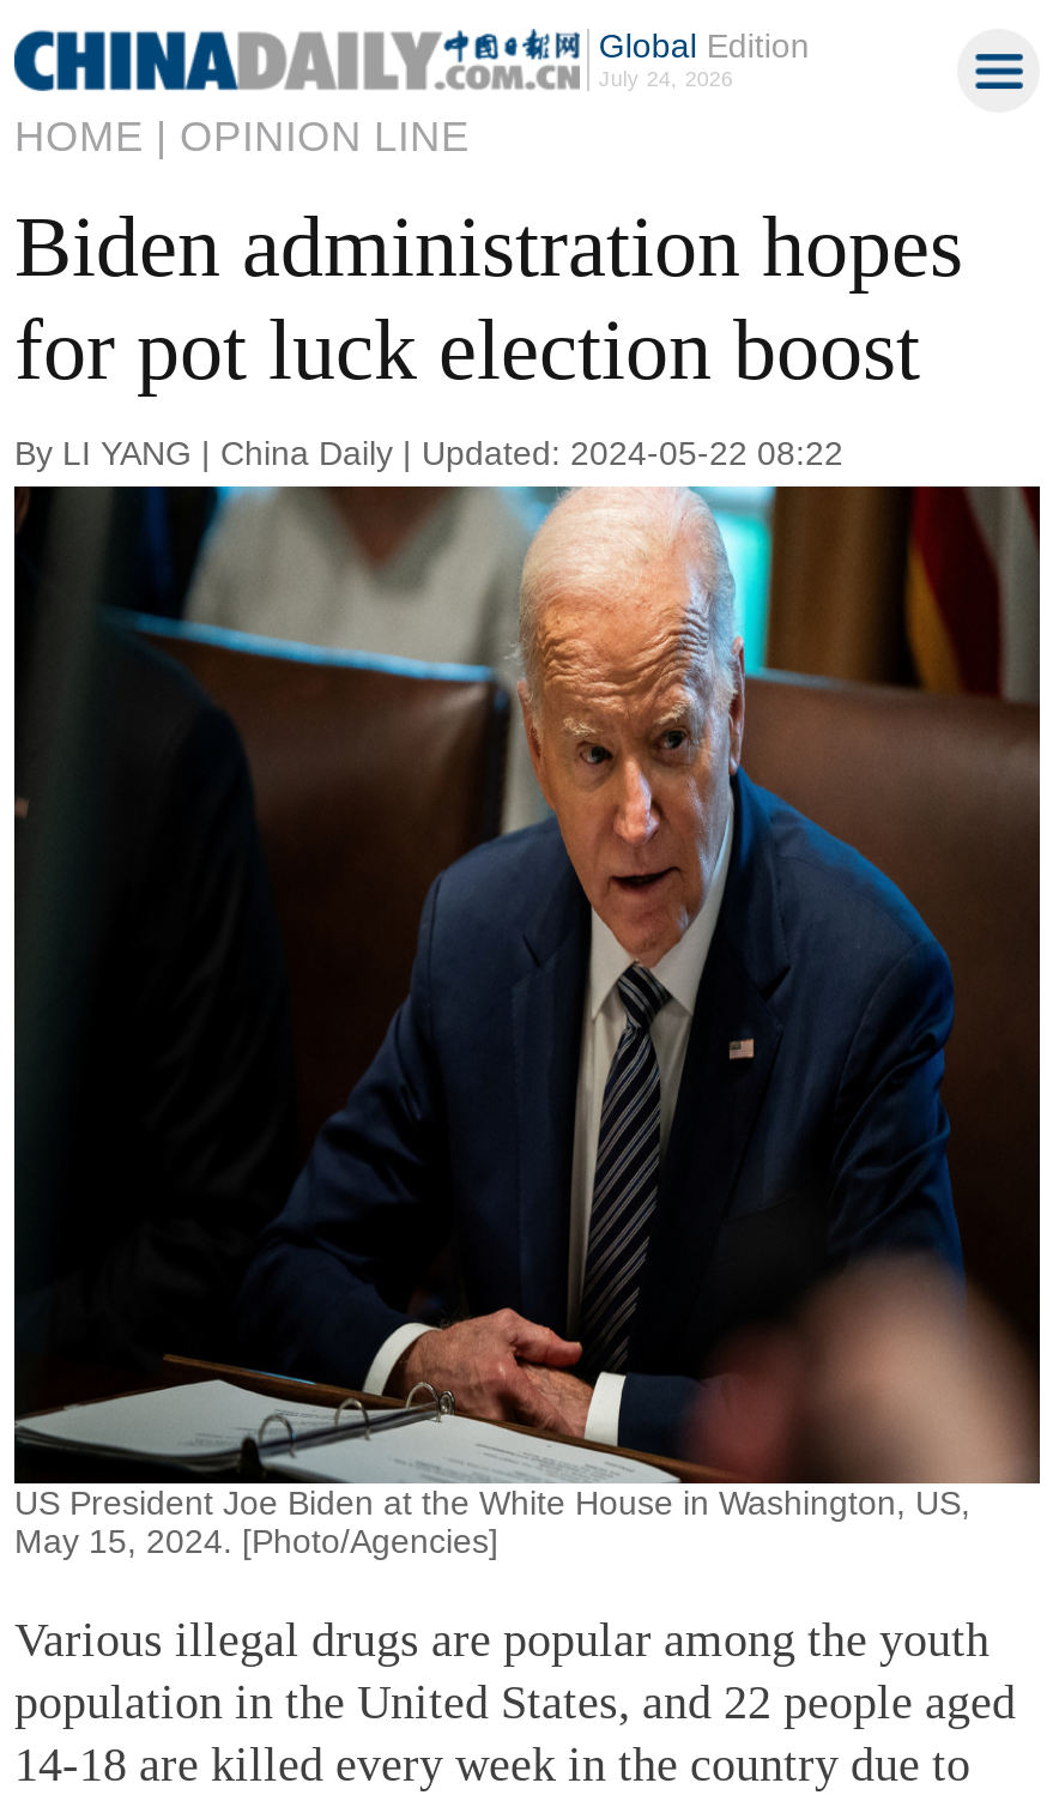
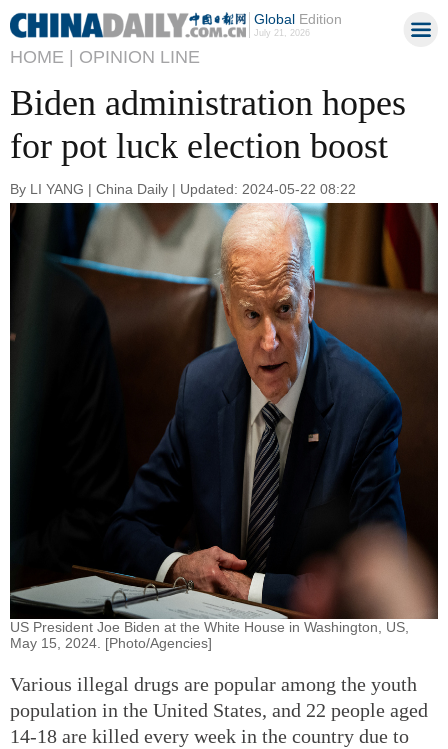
[599,67,733,91] July 24, 2026 -> [254,28,310,38] July 21, 2026

